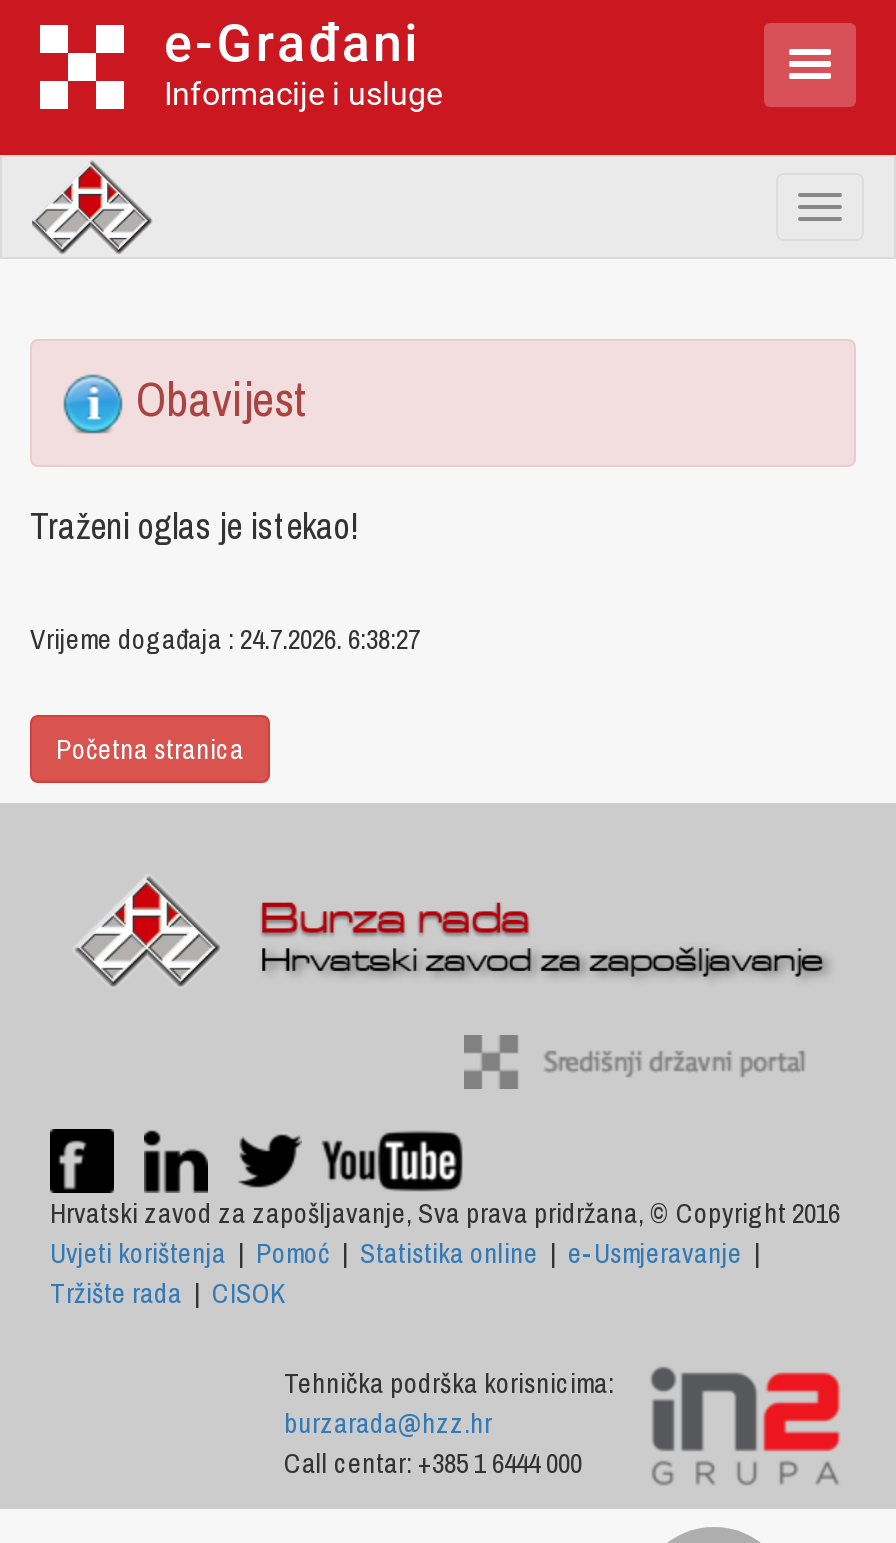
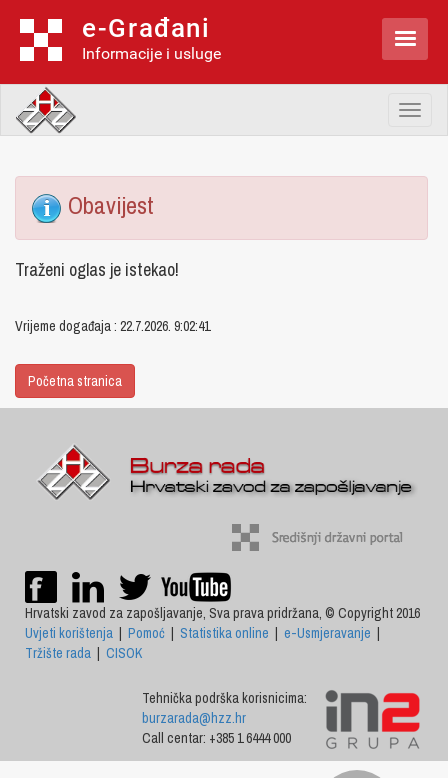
[30,621,420,657] Vrijeme događaja : 24.7.2026. 6:38:27 -> [15,317,210,335] Vrijeme događaja : 22.7.2026. 9:02:41

